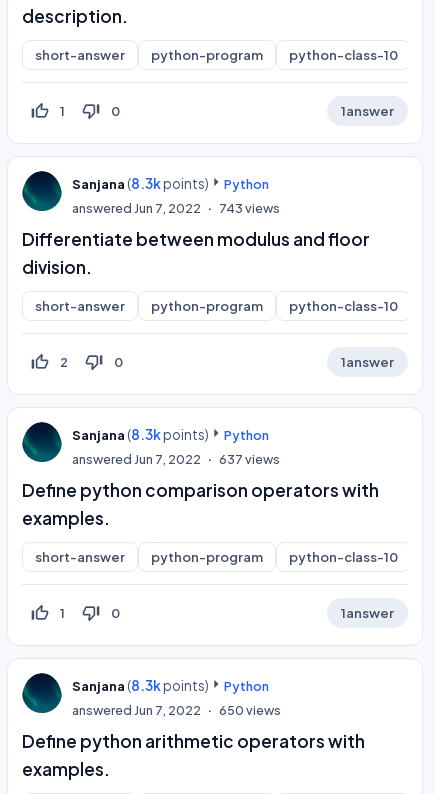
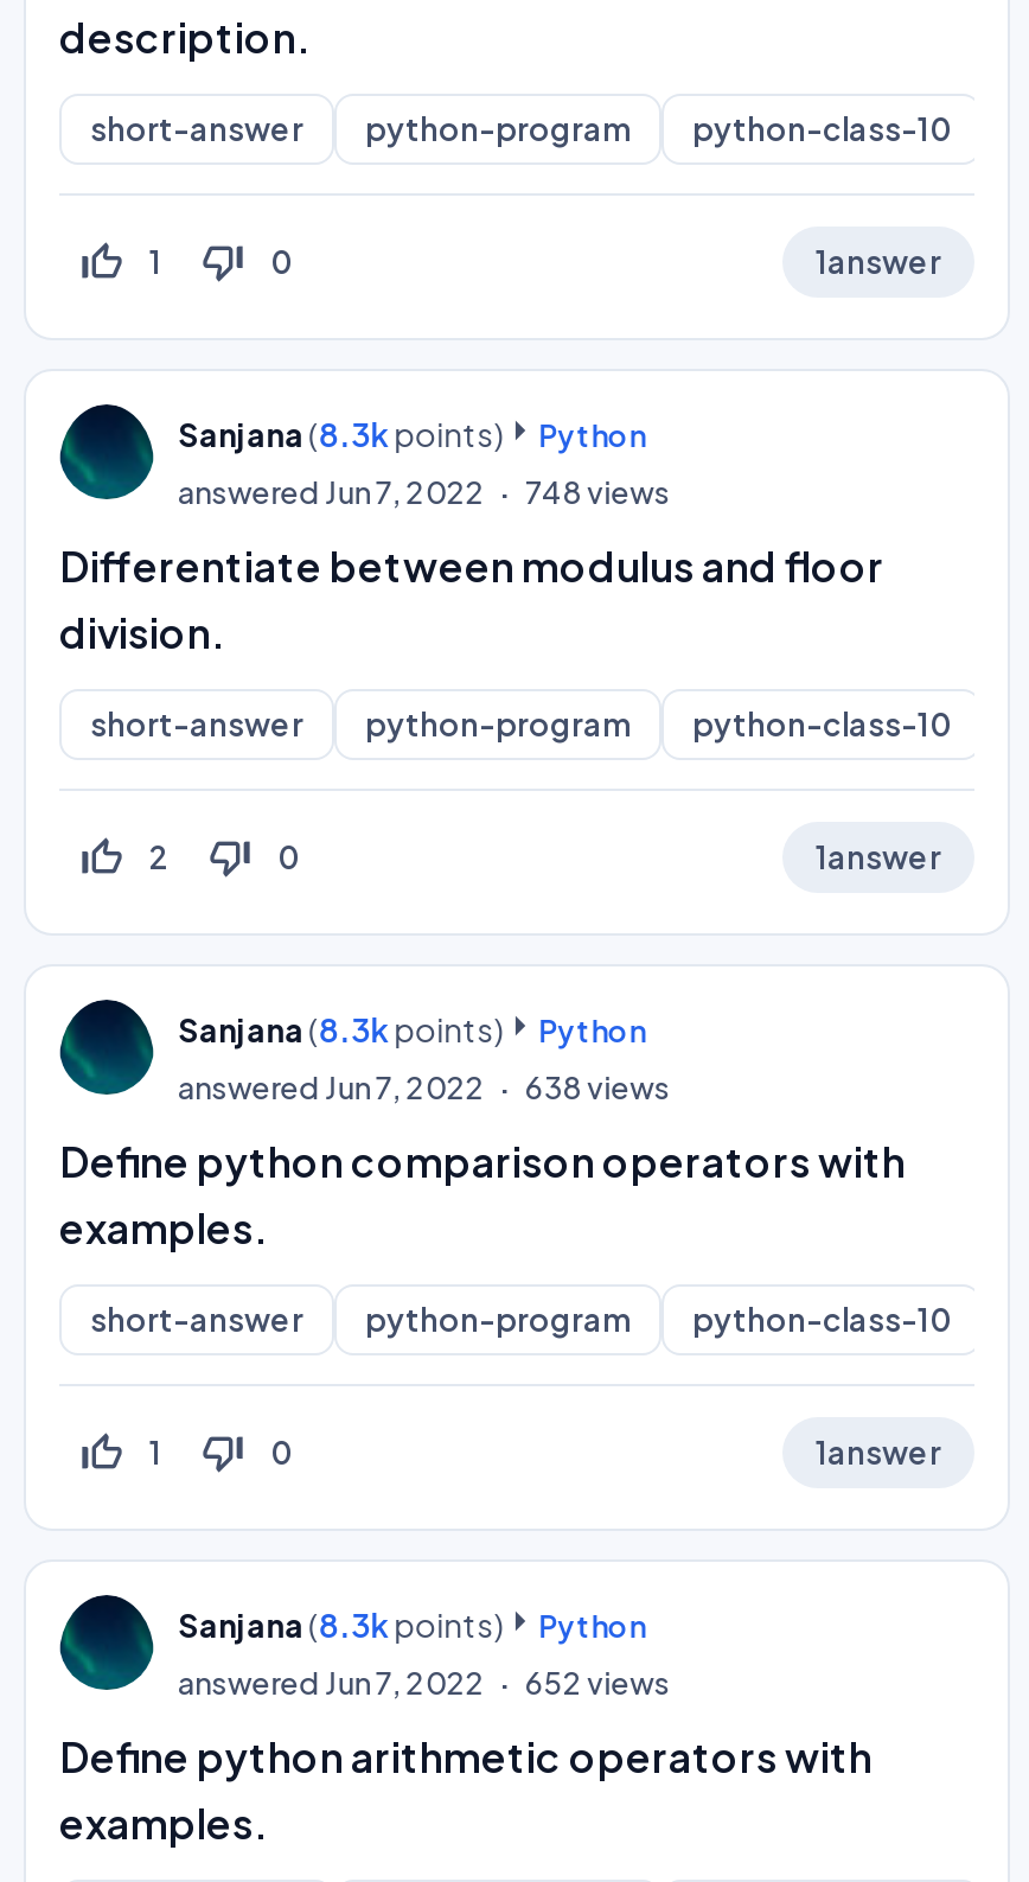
[72,200,280,216] answered Jun 7, 2022 743 views -> [178,473,670,511] answered Jun 7, 2022 748 views
[72,451,280,467] answered Jun 7, 2022 637 views -> [178,1068,670,1106] answered Jun 7, 2022 638 views
[72,702,281,718] answered Jun 7, 2022 650 views -> [178,1664,670,1702] answered Jun 7, 2022 652 views

